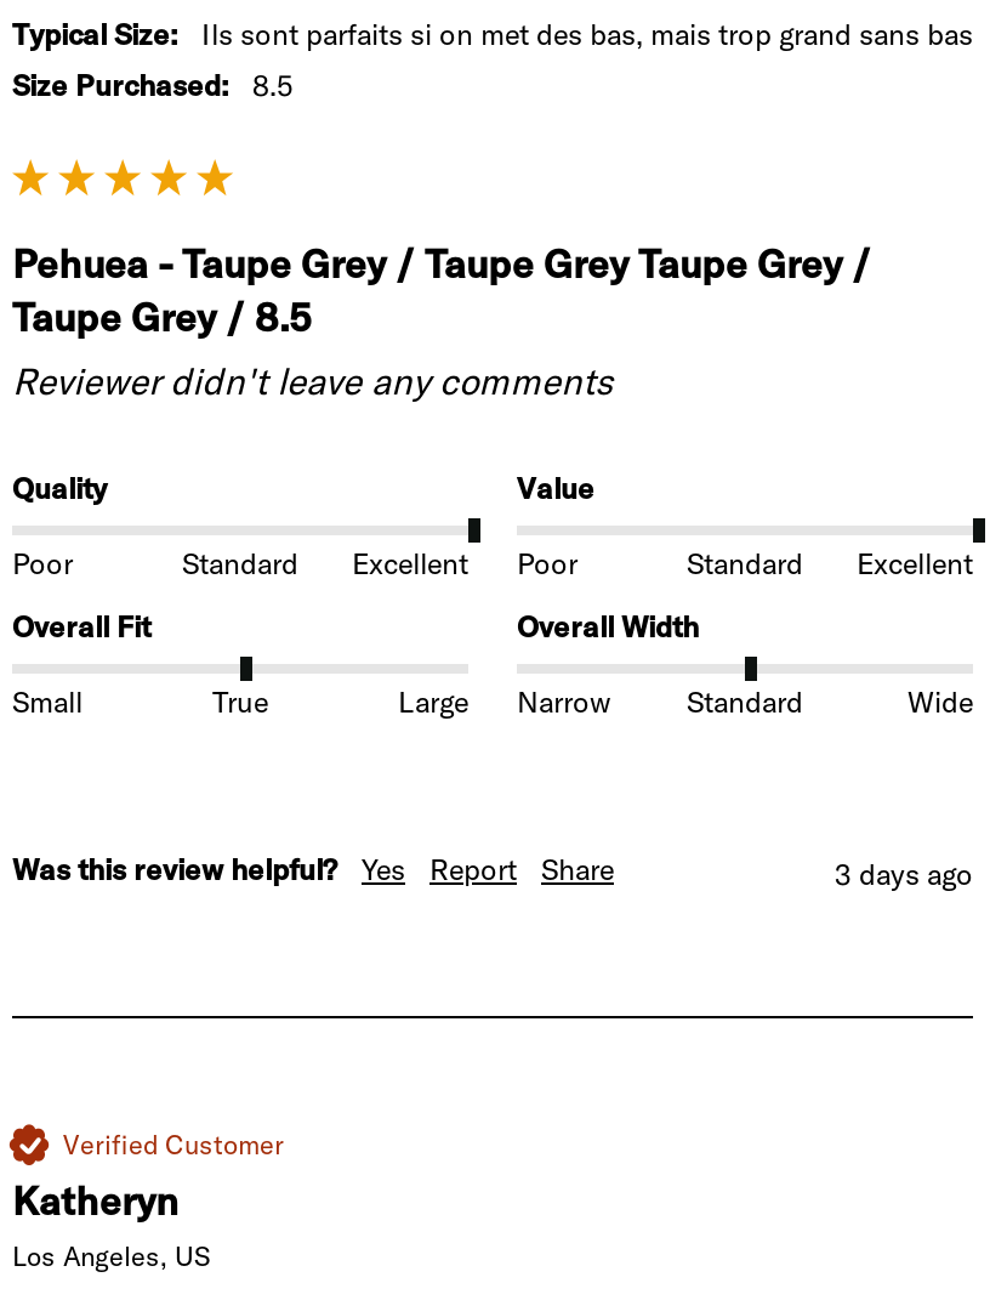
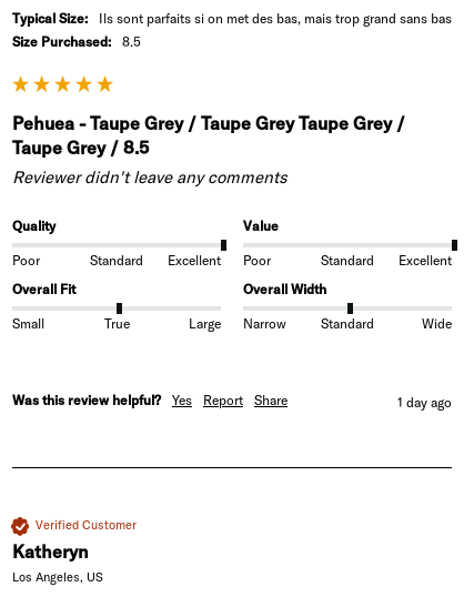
[835,855,973,892] 3 days ago -> [397,394,452,410] 1 day ago

